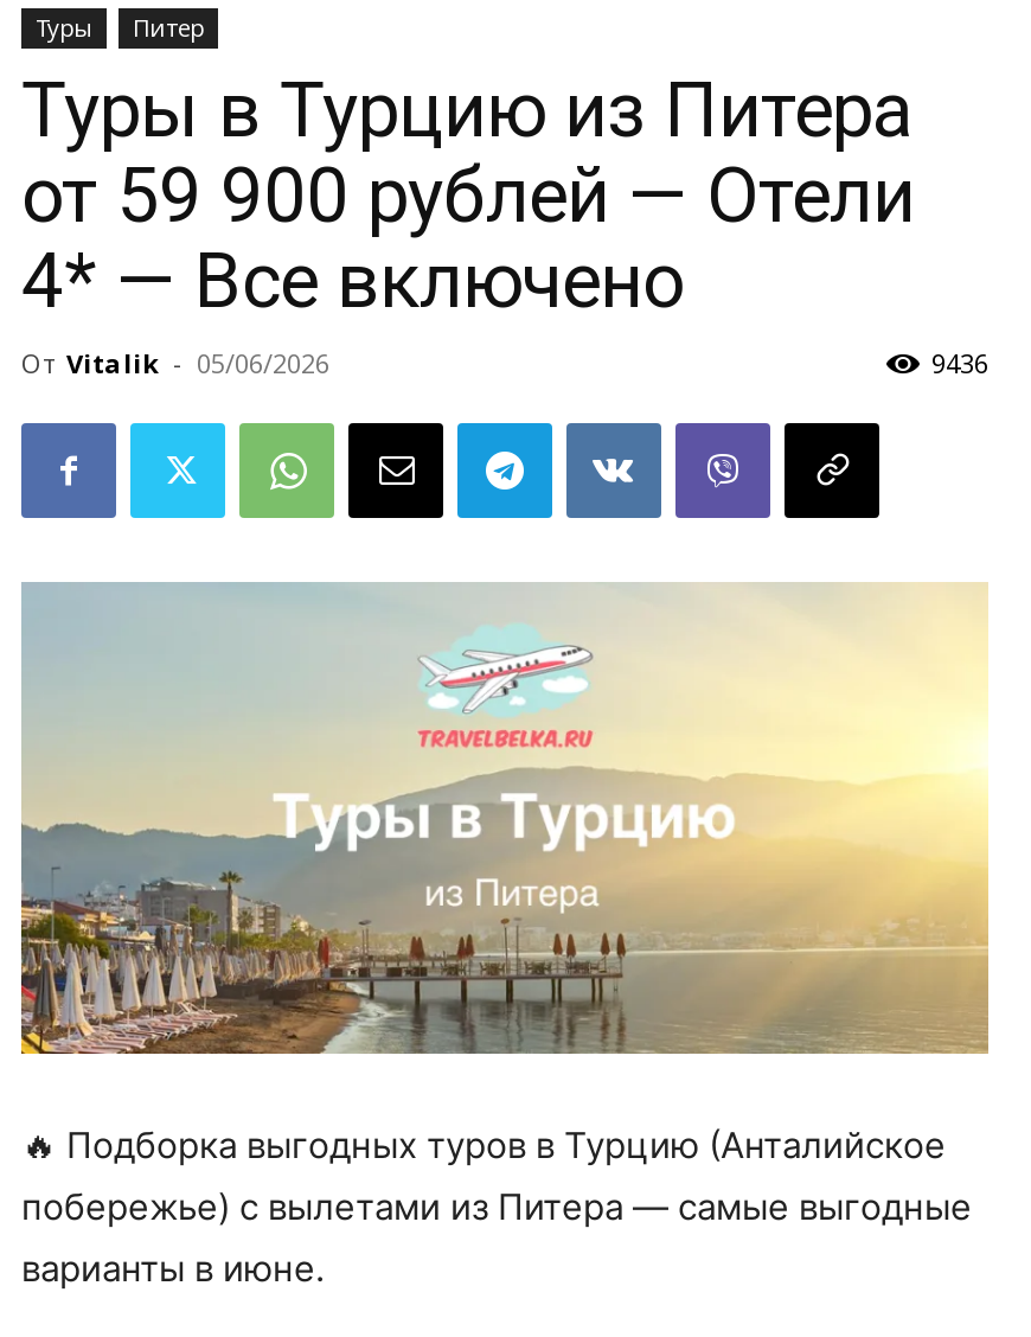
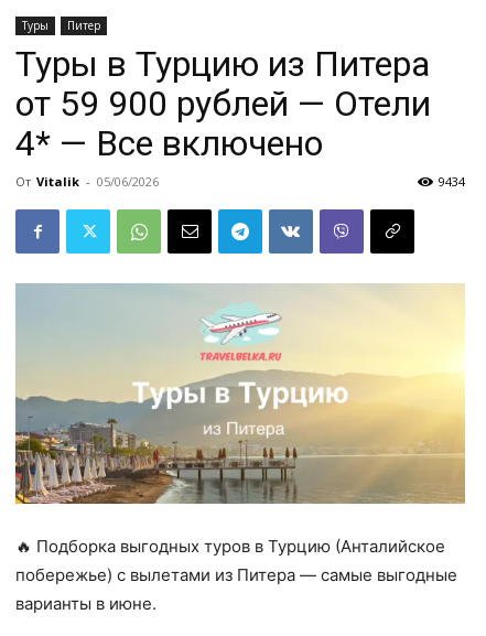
[931,345,988,380] 9436 -> [439,173,465,190] 9434

